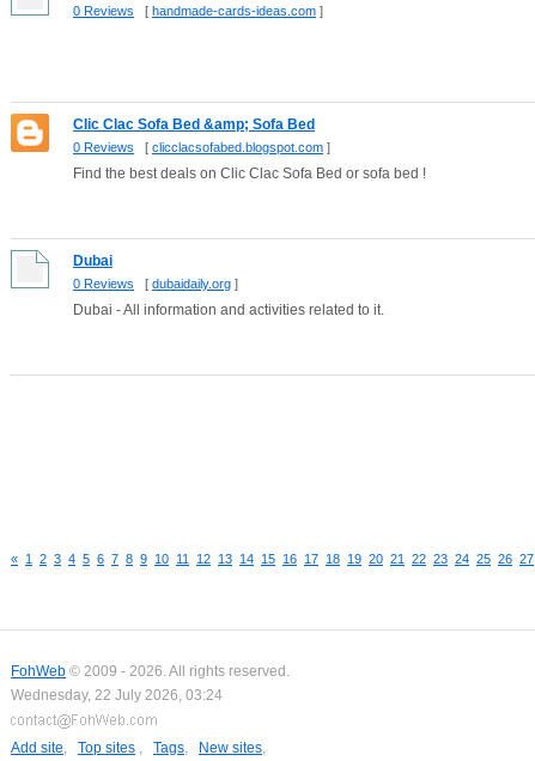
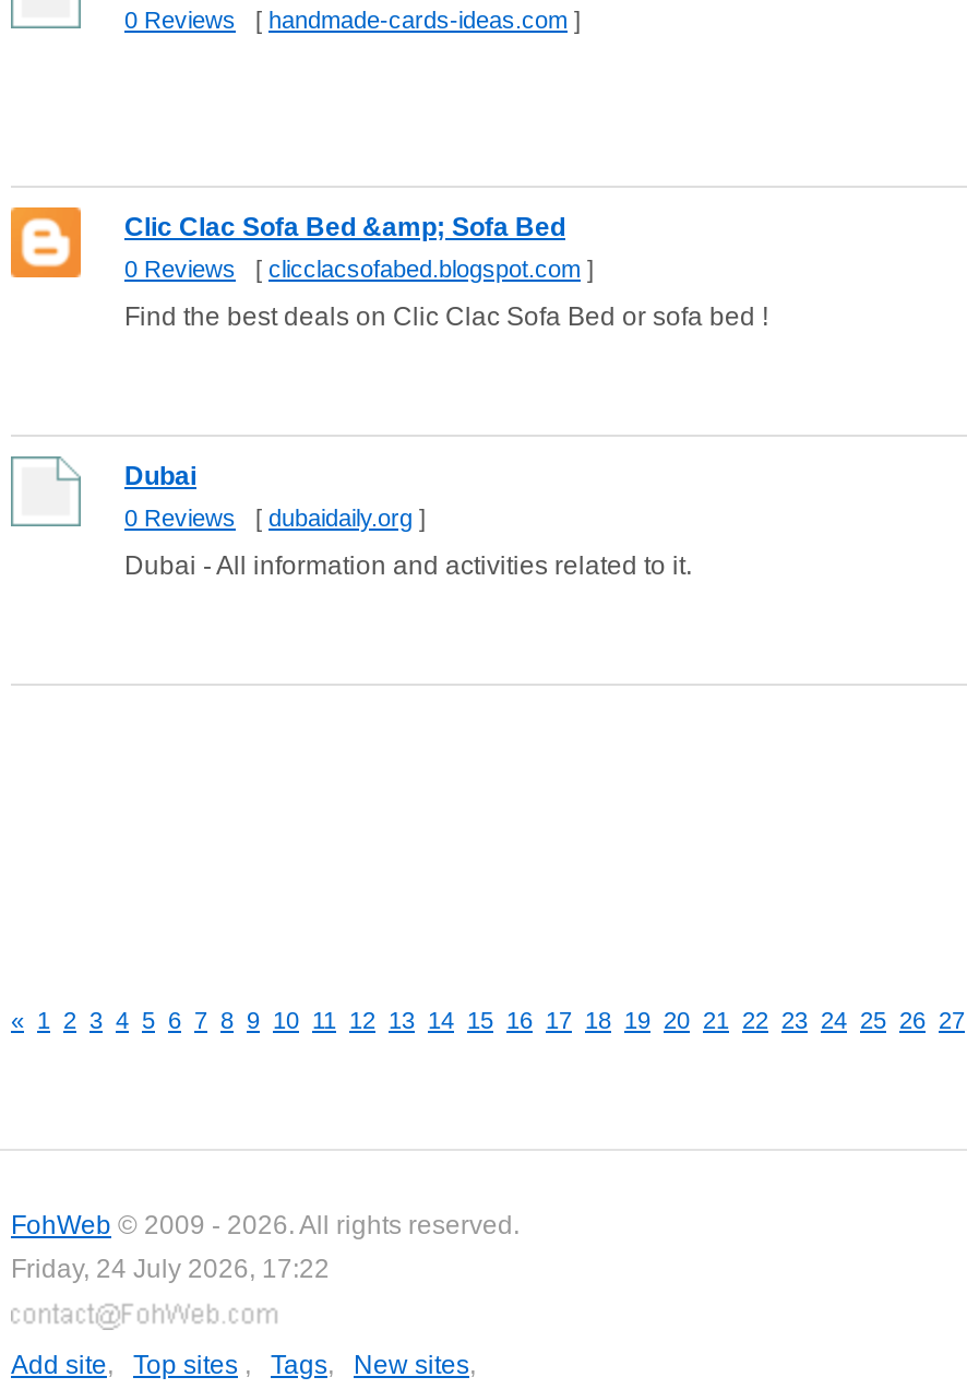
[11,687,223,704] Wednesday, 22 July 2026, 03:24 -> [11,1254,330,1284] Friday, 24 July 2026, 17:22

